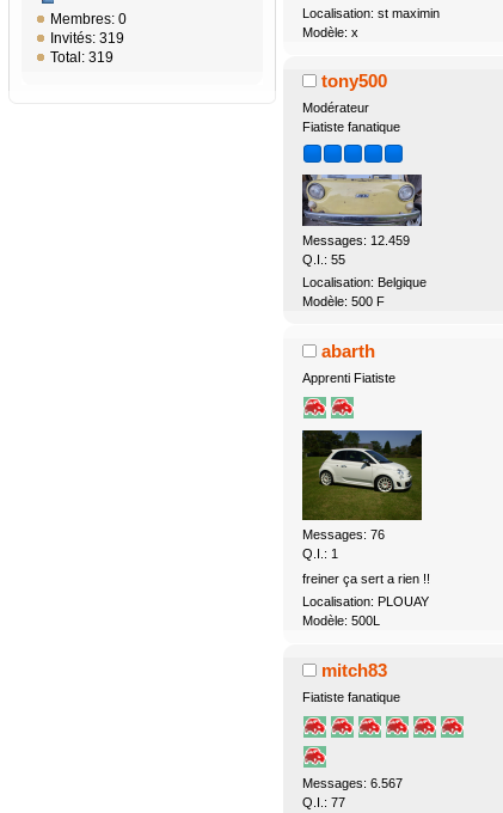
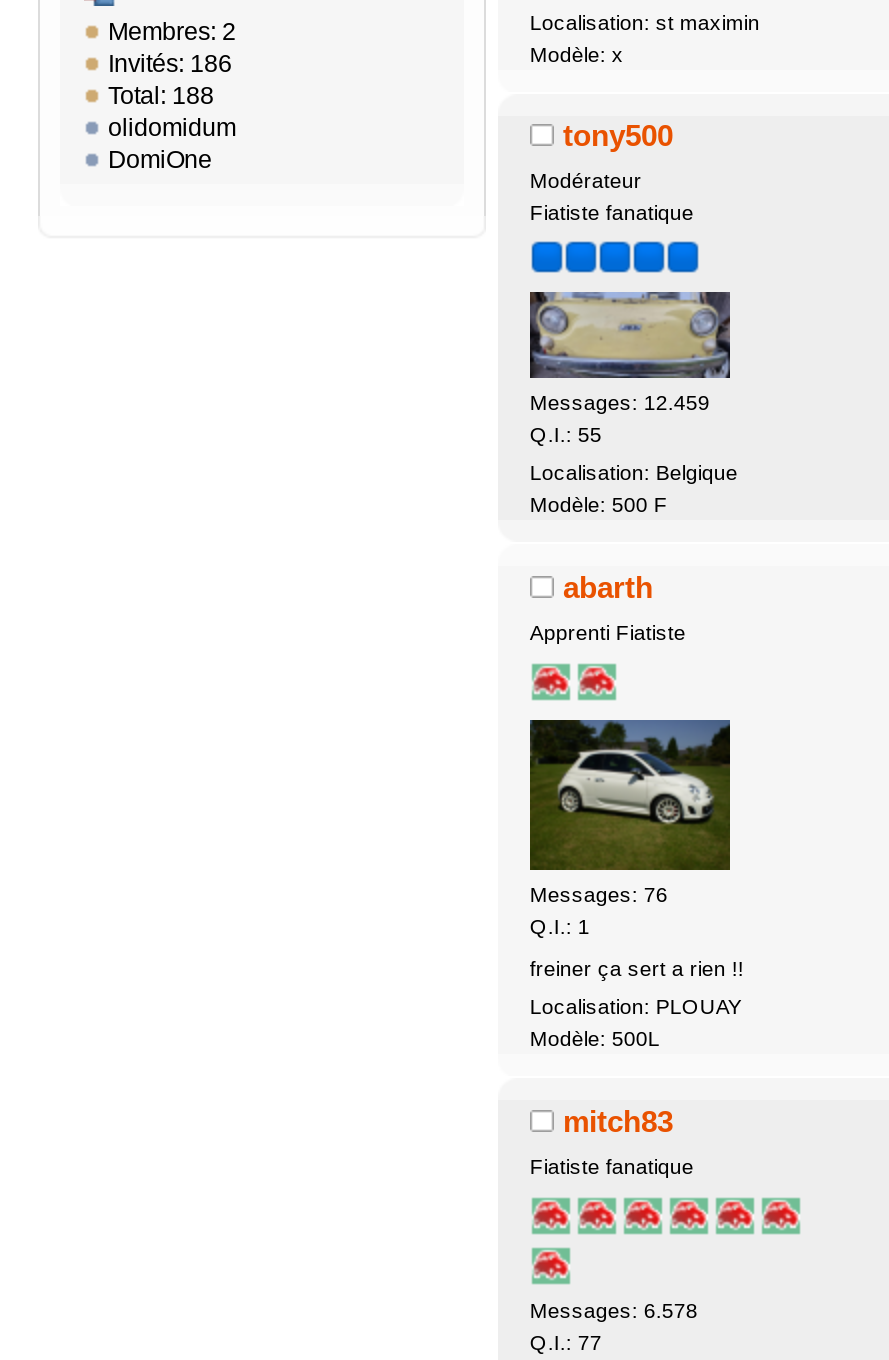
[50,11,127,66] Membres: 0 | Invités: 319 | Total: 319 -> [108,19,236,175] Membres: 2 | Invités: 186 | Total: 188 | olidomidum | DomiOne
[302,775,403,790] Messages: 6.567 -> [530,1297,698,1321] Messages: 6.578

